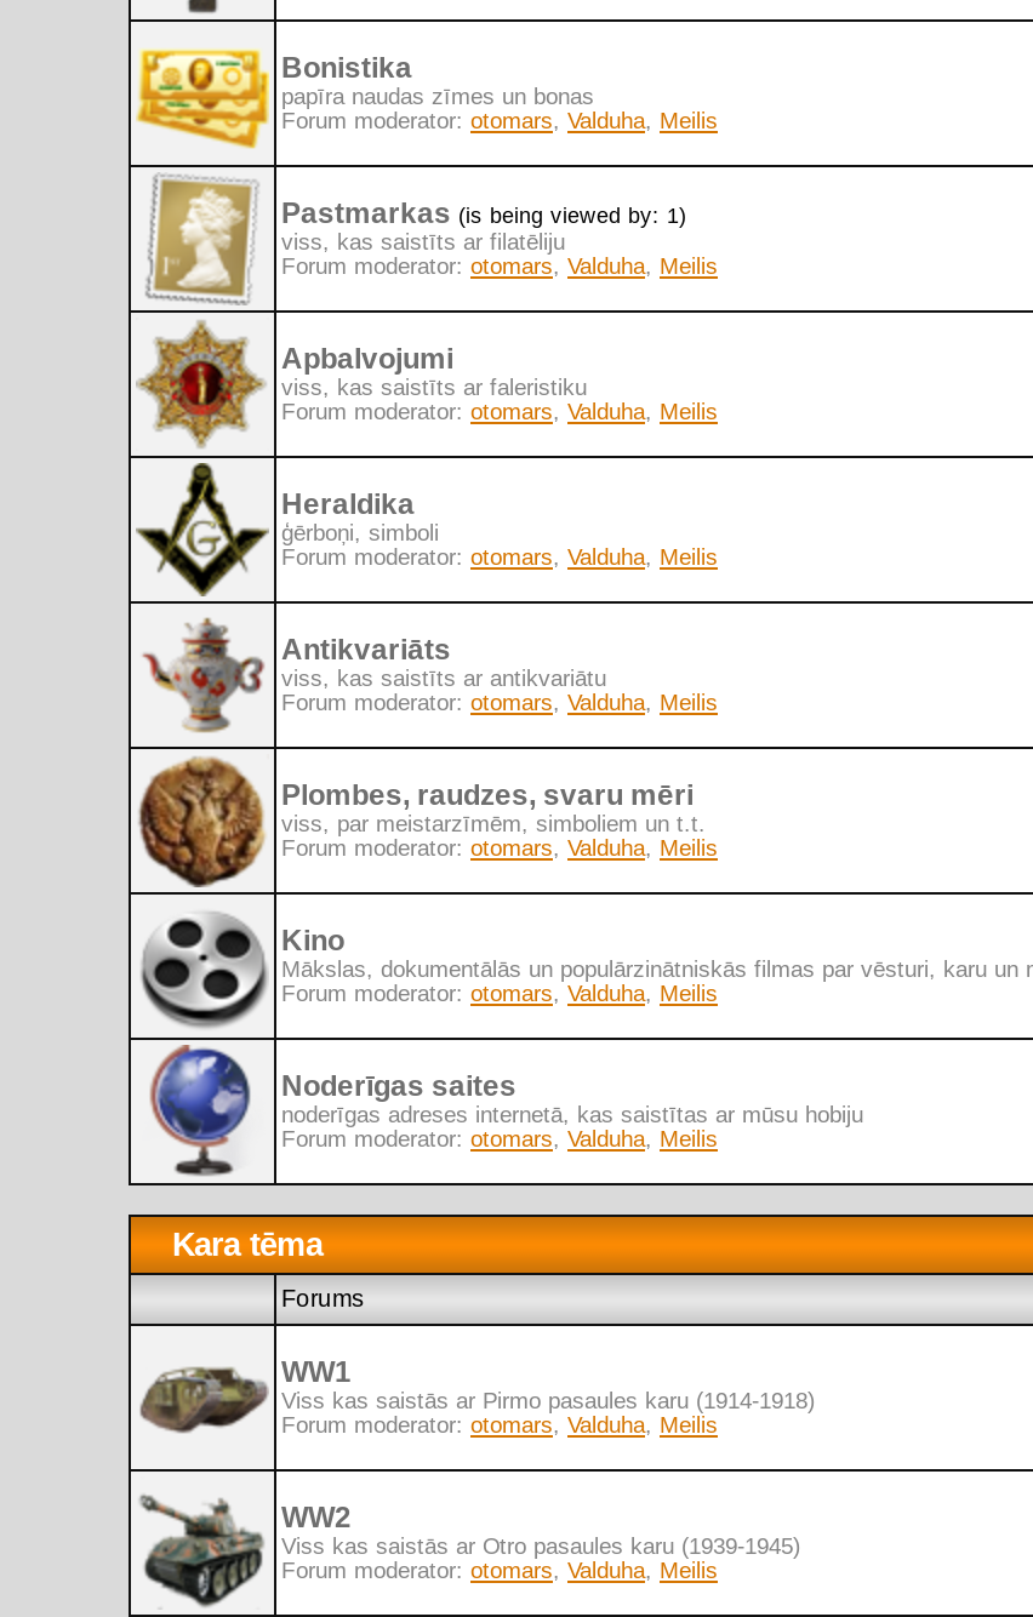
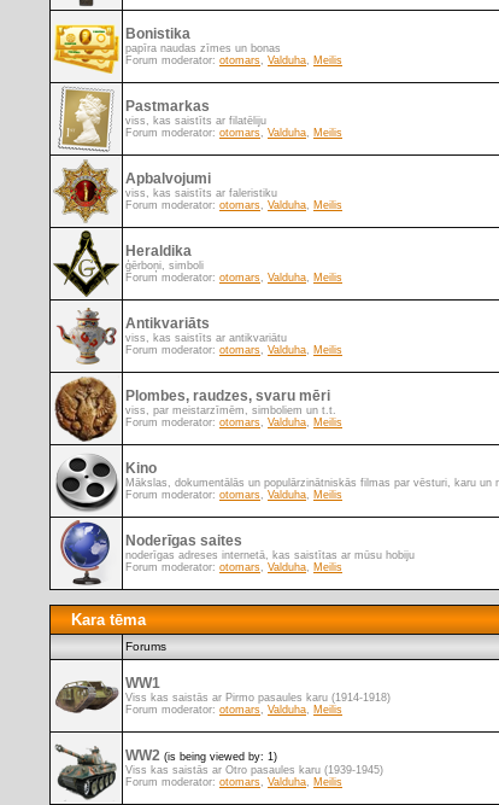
[281,196,686,230] Pastmarkas (is being viewed by: 1) -> [125,98,210,115] Pastmarkas
[281,1501,352,1535] WW2 -> [125,747,277,764] WW2 (is being viewed by: 1)

